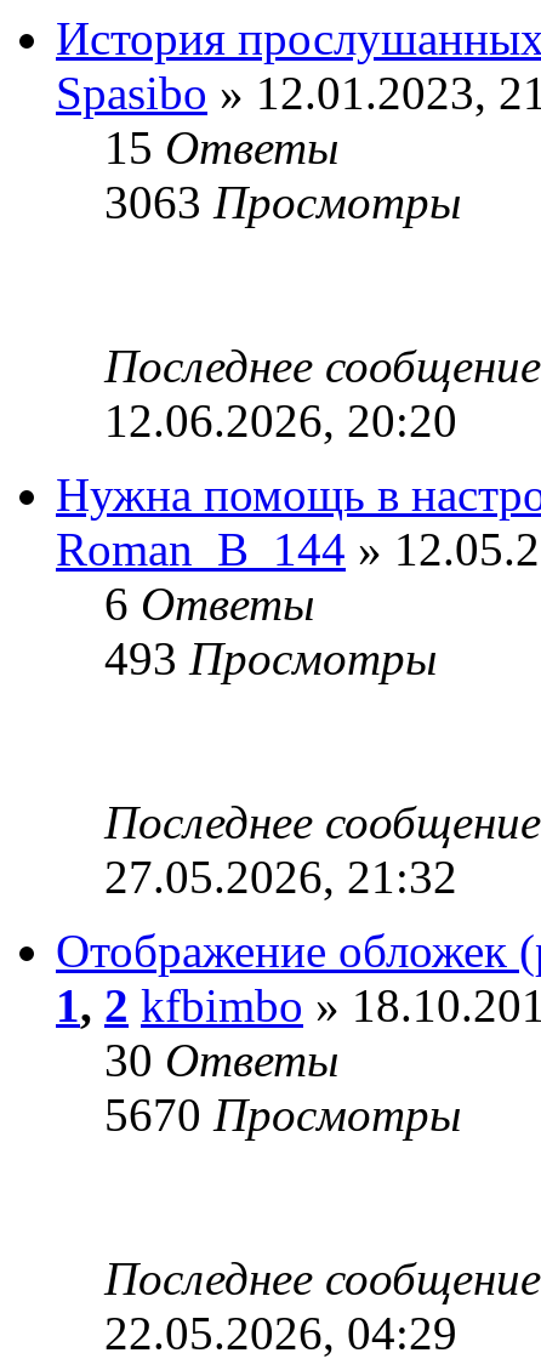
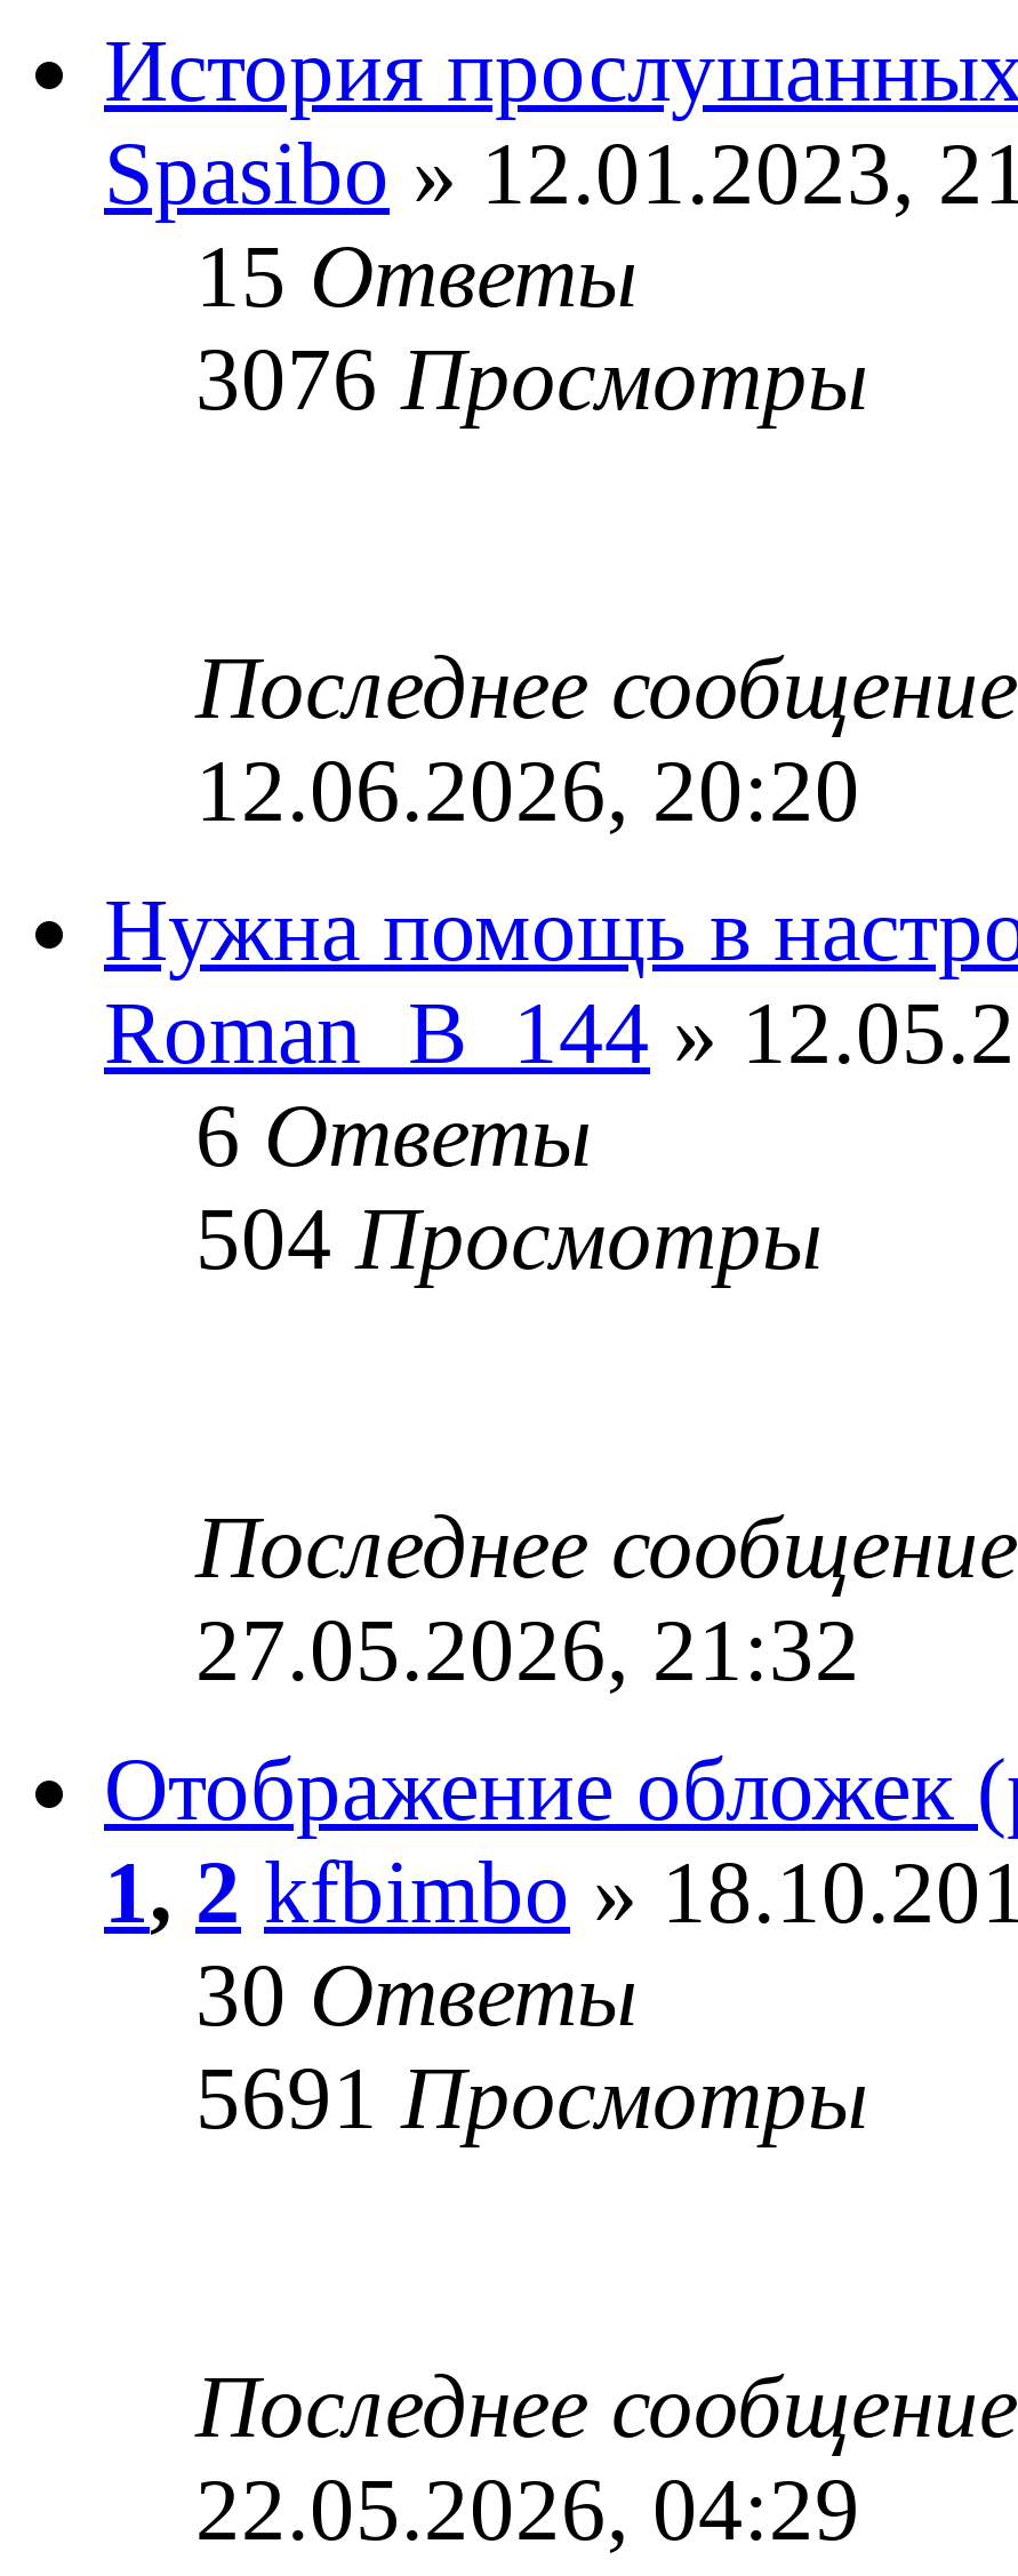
[104,176,461,228] 3063 Просмотры -> [195,329,867,427] 3076 Просмотры
[104,632,437,684] 493 Просмотры -> [195,1189,821,1287] 504 Просмотры
[104,1088,461,1141] 5670 Просмотры -> [195,2048,867,2146] 5691 Просмотры

